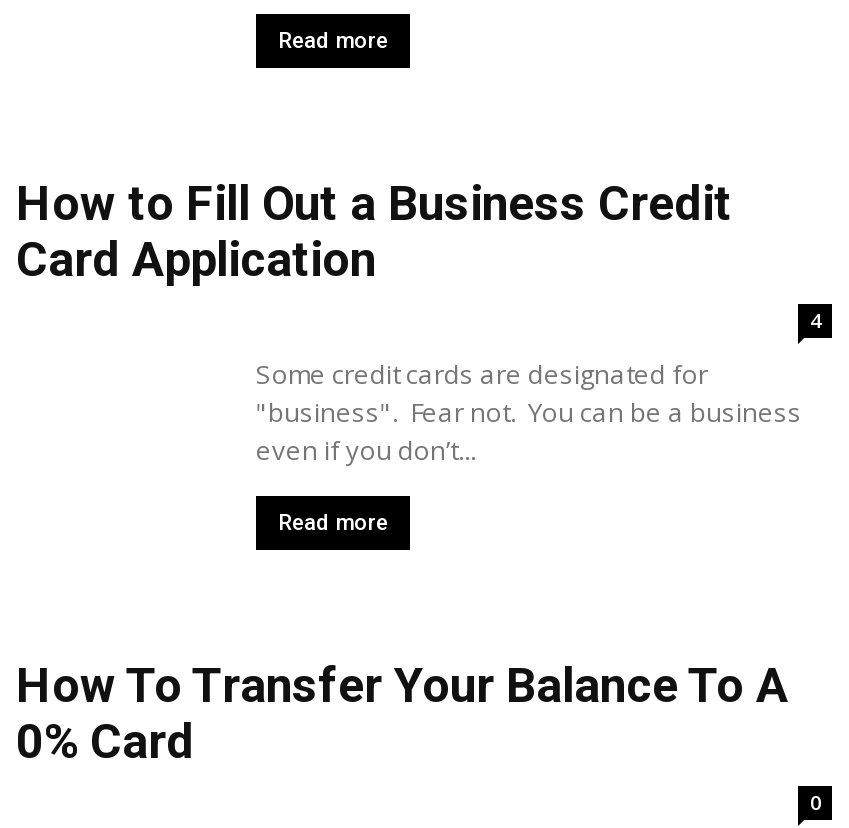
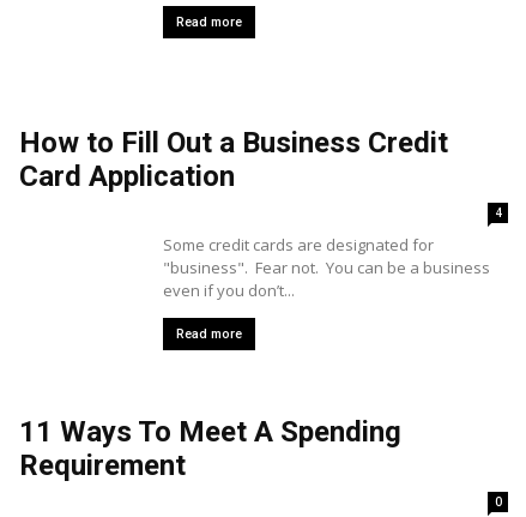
[16,658,788,770] How To Transfer Your Balance To A | 0% Card -> [19,415,401,482] 11 Ways To Meet A Spending | Requirement

